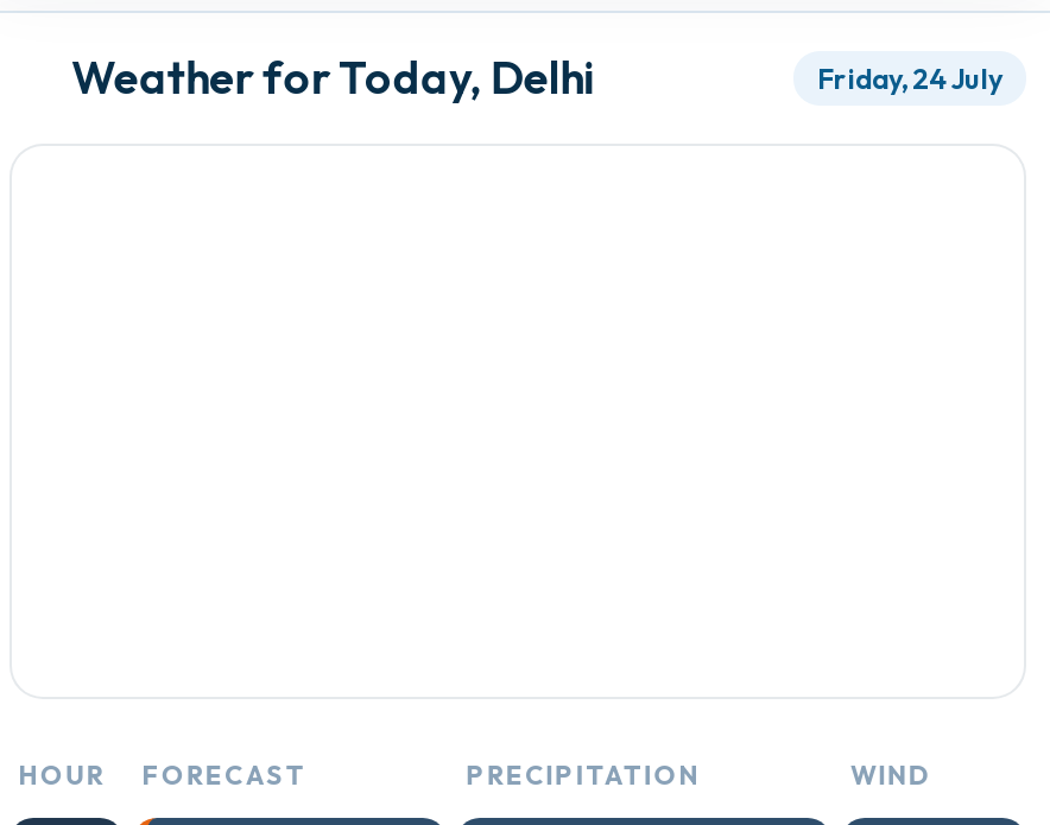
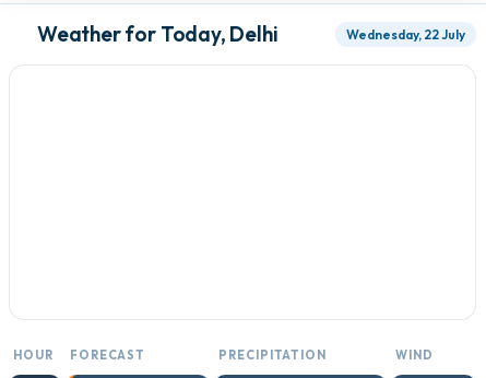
[817,61,1002,96] Friday, 24 July -> [346,26,465,43] Wednesday, 22 July

